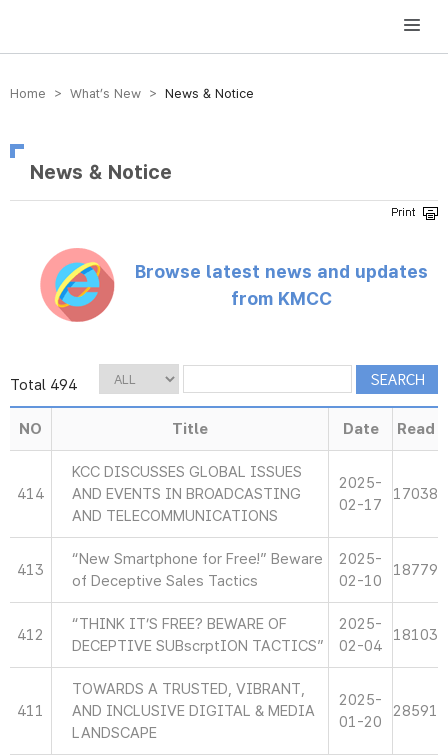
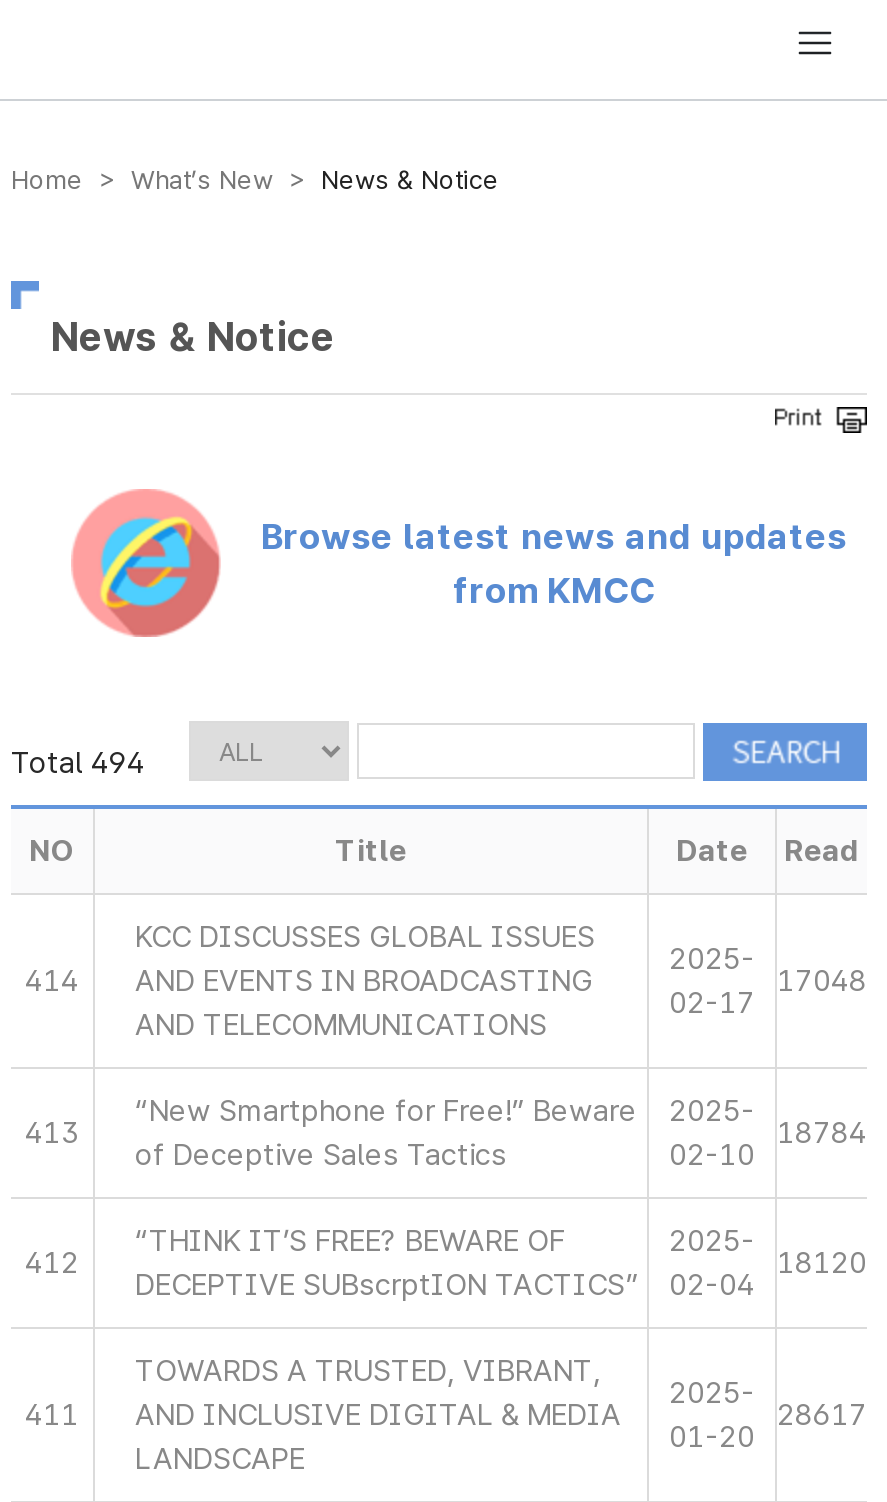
[393,485,438,503] 17038 -> [777,963,867,999] 17048
[393,561,438,579] 18779 -> [777,1115,867,1151] 18784
[393,626,438,644] 18103 -> [777,1245,867,1281] 18120
[393,702,438,720] 28591 -> [777,1397,867,1433] 28617

